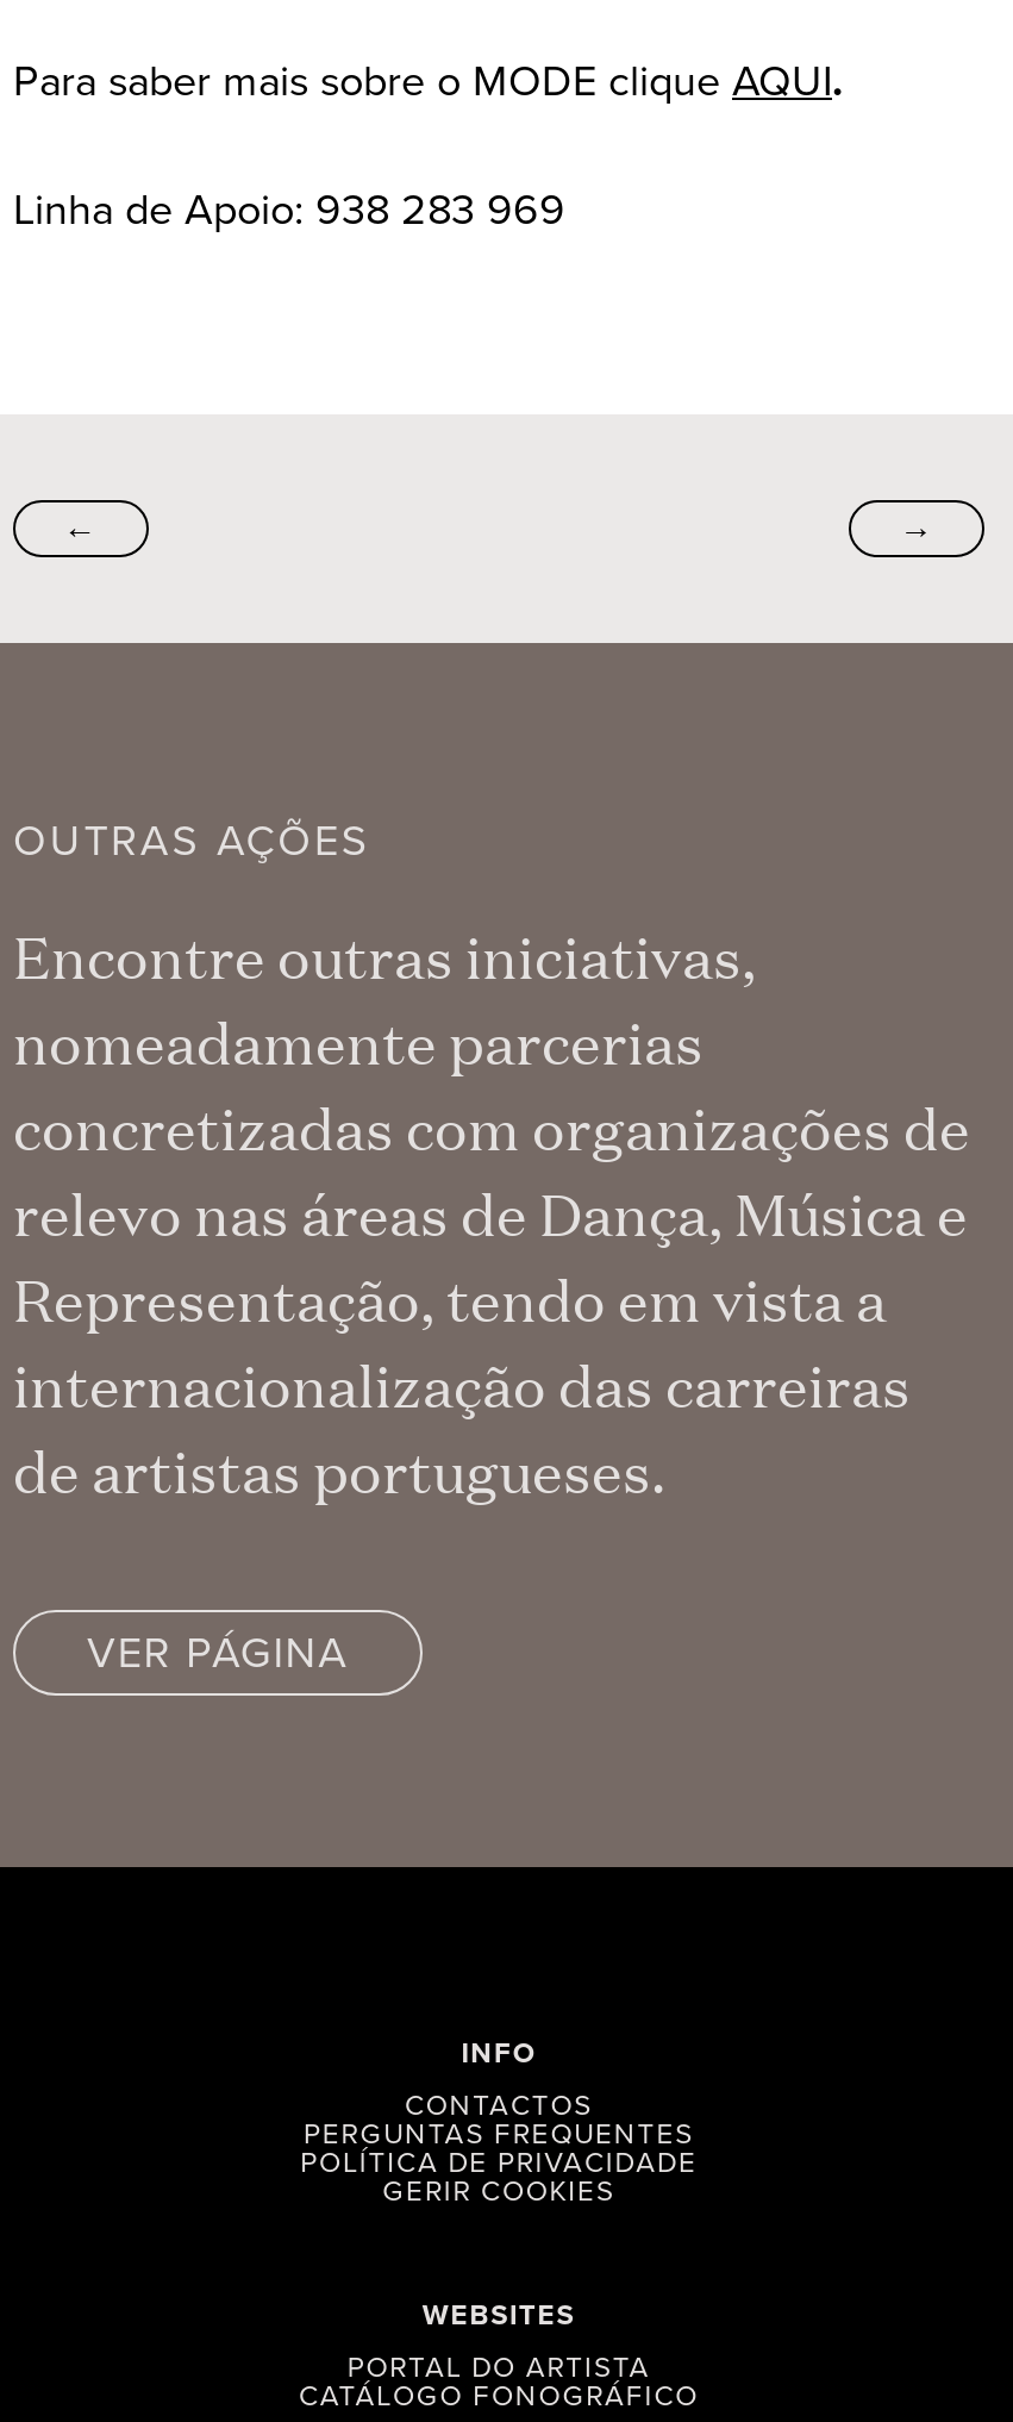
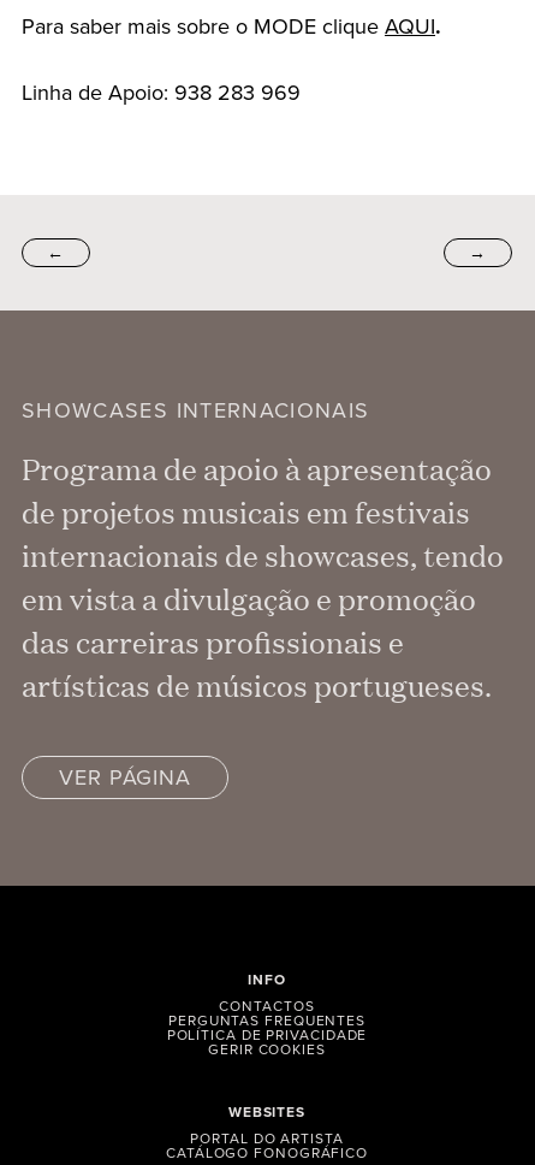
[13,810,371,872] OUTRAS AÇÕES -> [22,395,370,425] SHOWCASES INTERNACIONAIS
[13,917,970,1510] Encontre outras iniciativas, | nomeadamente parcerias | concretizadas com organizações de | relevo nas áreas de Dança, Música e | Representação, tendo em vista a | internacionalização das carreiras | de artistas portugueses. -> [22,449,504,705] Programa de apoio à apresentação | de projetos musicais em festivais | internacionais de showcases, tendo | em vista a divulgação e promoção | das carreiras profissionais e | artísticas de músicos portugueses.

